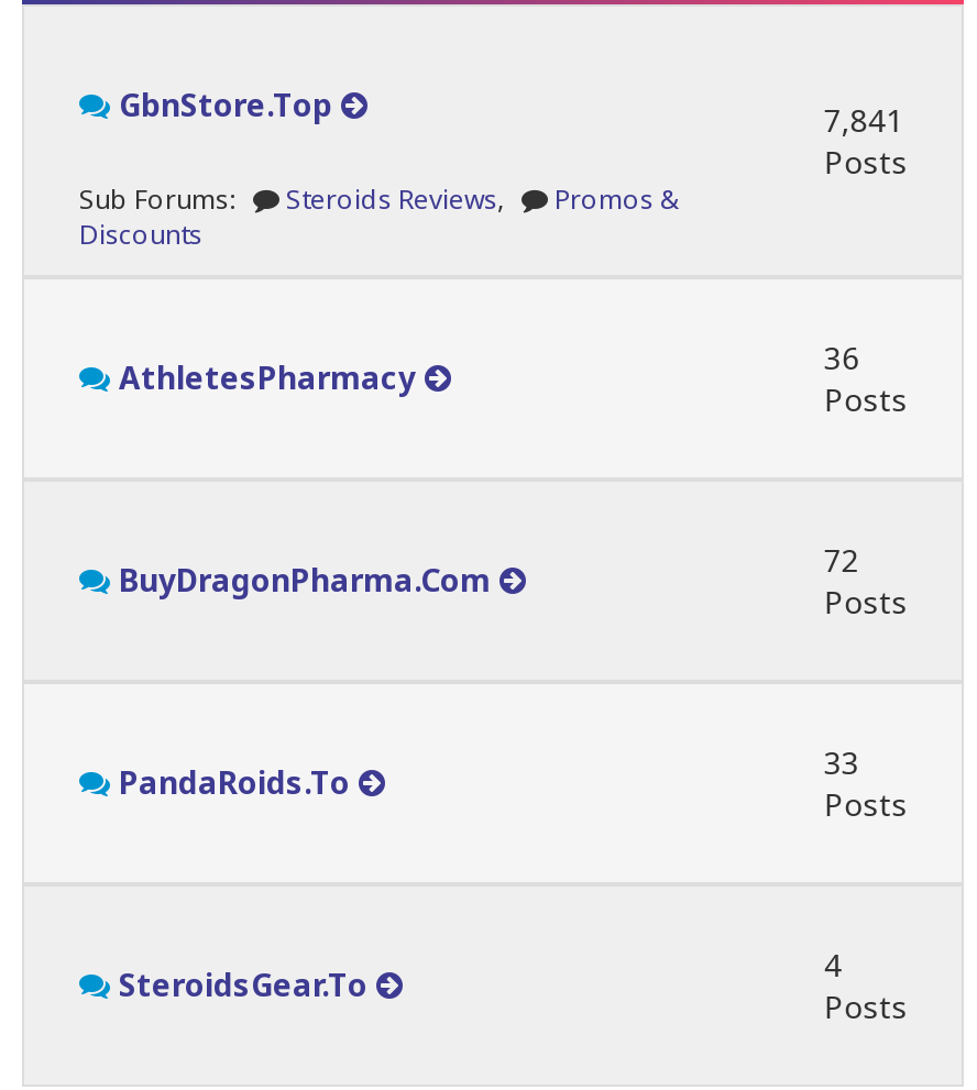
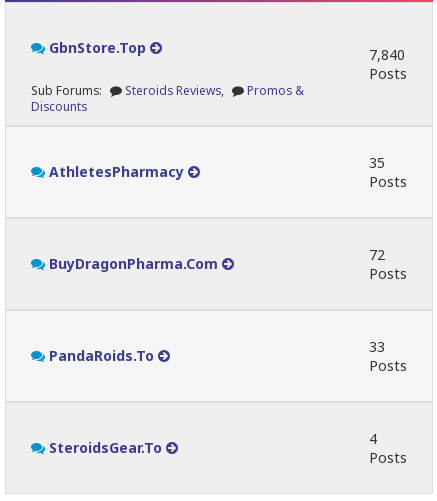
[824,98,903,140] 7,841 -> [369,44,405,63] 7,840
[824,335,859,377] 36 -> [369,152,385,171] 35

